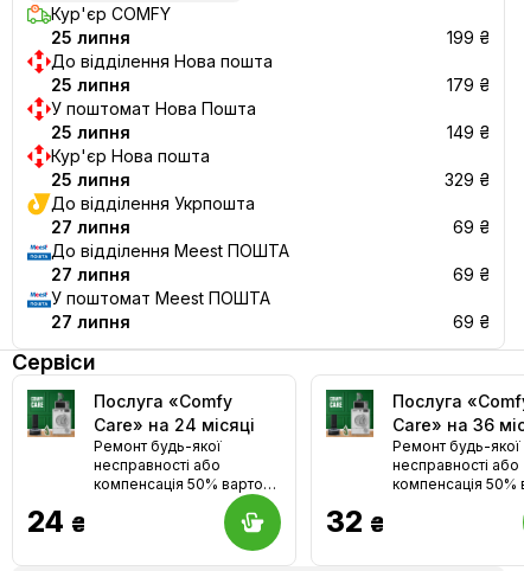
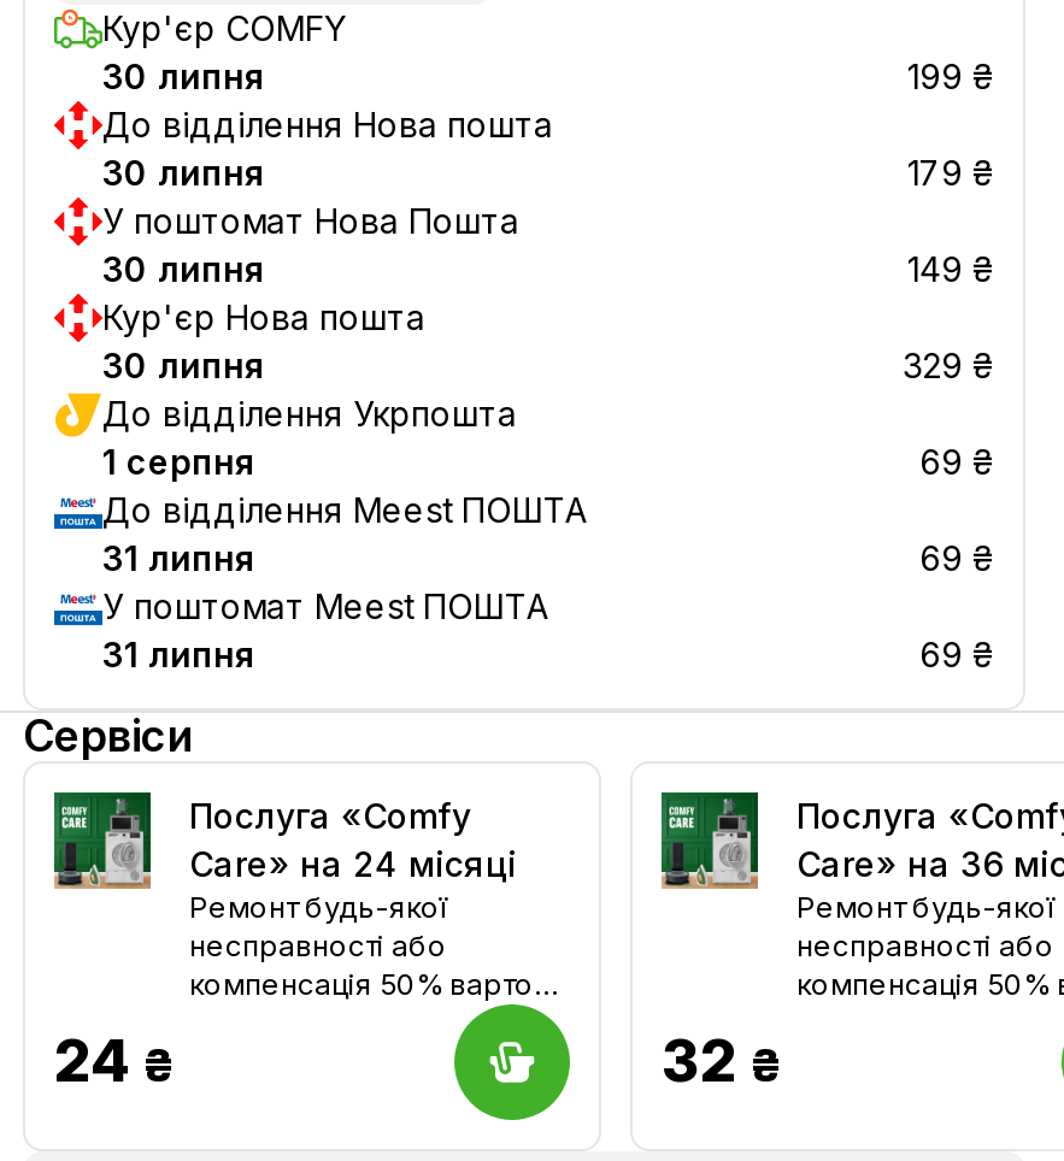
[51,28,130,48] 25 липня -> [102,56,266,97] 30 липня
[51,75,130,95] 25 липня -> [102,153,266,194] 30 липня
[51,122,130,143] 25 липня -> [102,249,266,290] 30 липня
[51,170,130,190] 25 липня -> [102,345,266,386] 30 липня
[51,217,130,237] 27 липня -> [102,442,257,483] 1 серпня
[51,265,130,285] 27 липня -> [102,538,257,579] 31 липня
[51,312,130,332] 27 липня -> [102,634,257,675] 31 липня

